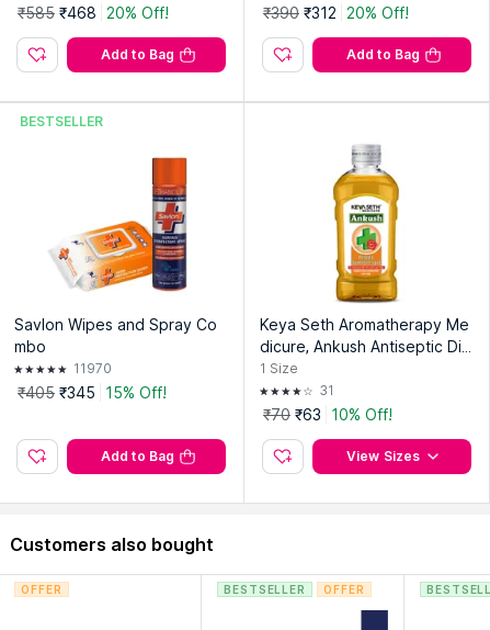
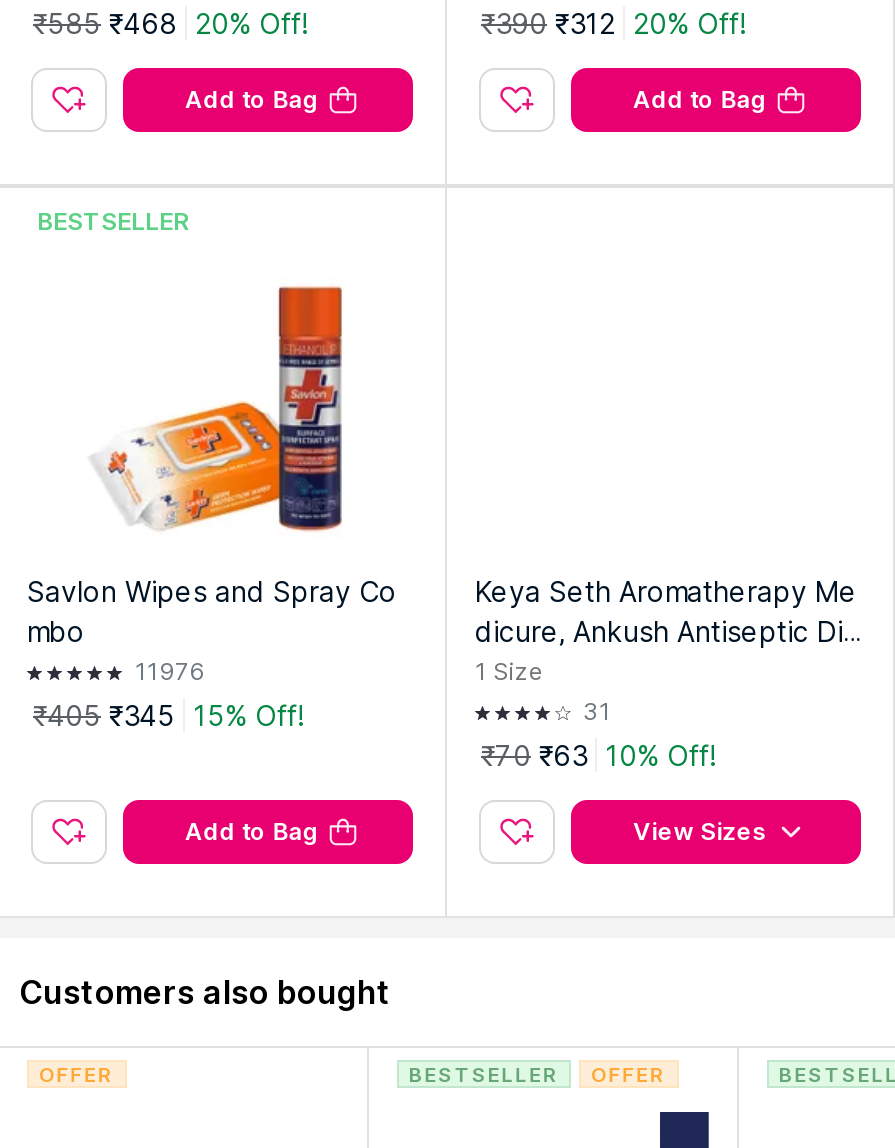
[332,144,400,304] [image] -> none
[73,360,112,376] 11970 -> [135,655,205,685] 11976

